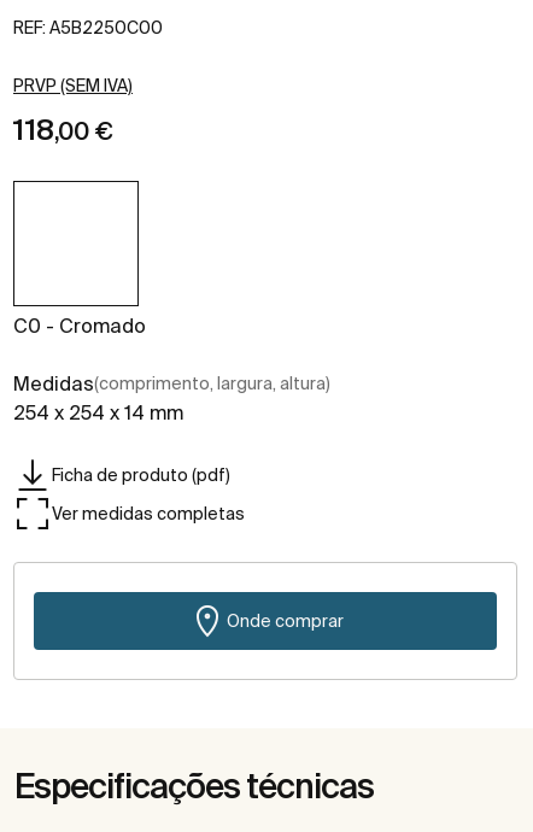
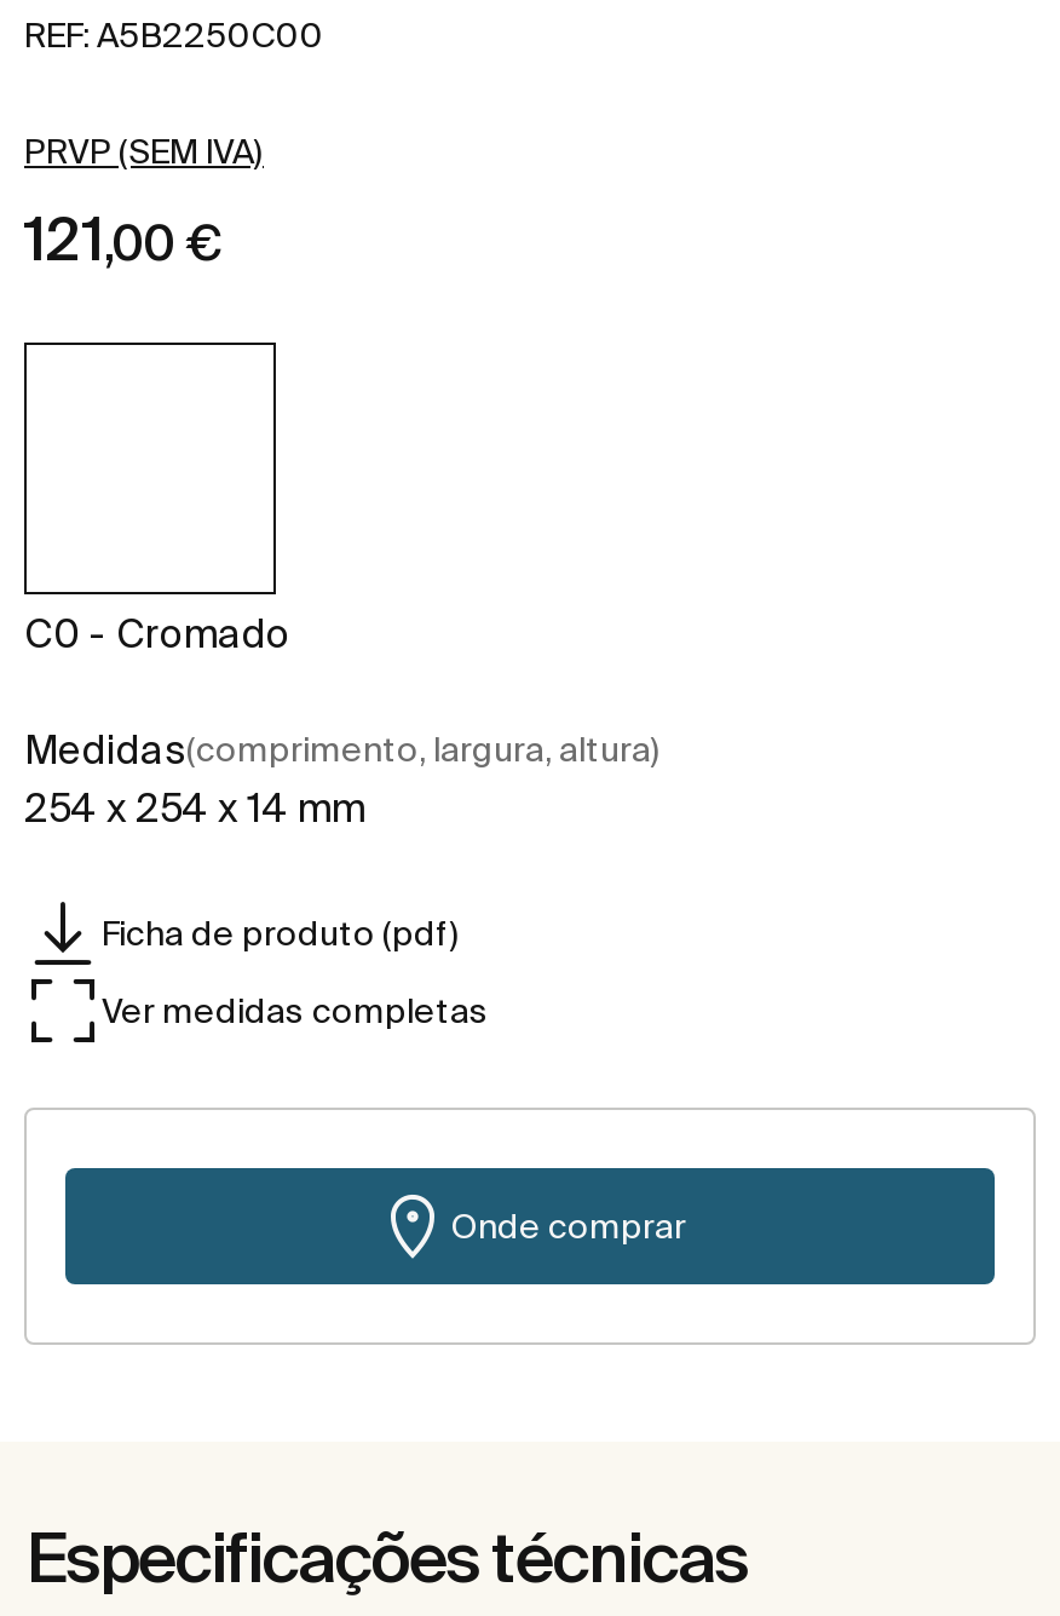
[13,114,113,146] 118,00 € -> [24,207,223,273] 121,00 €

